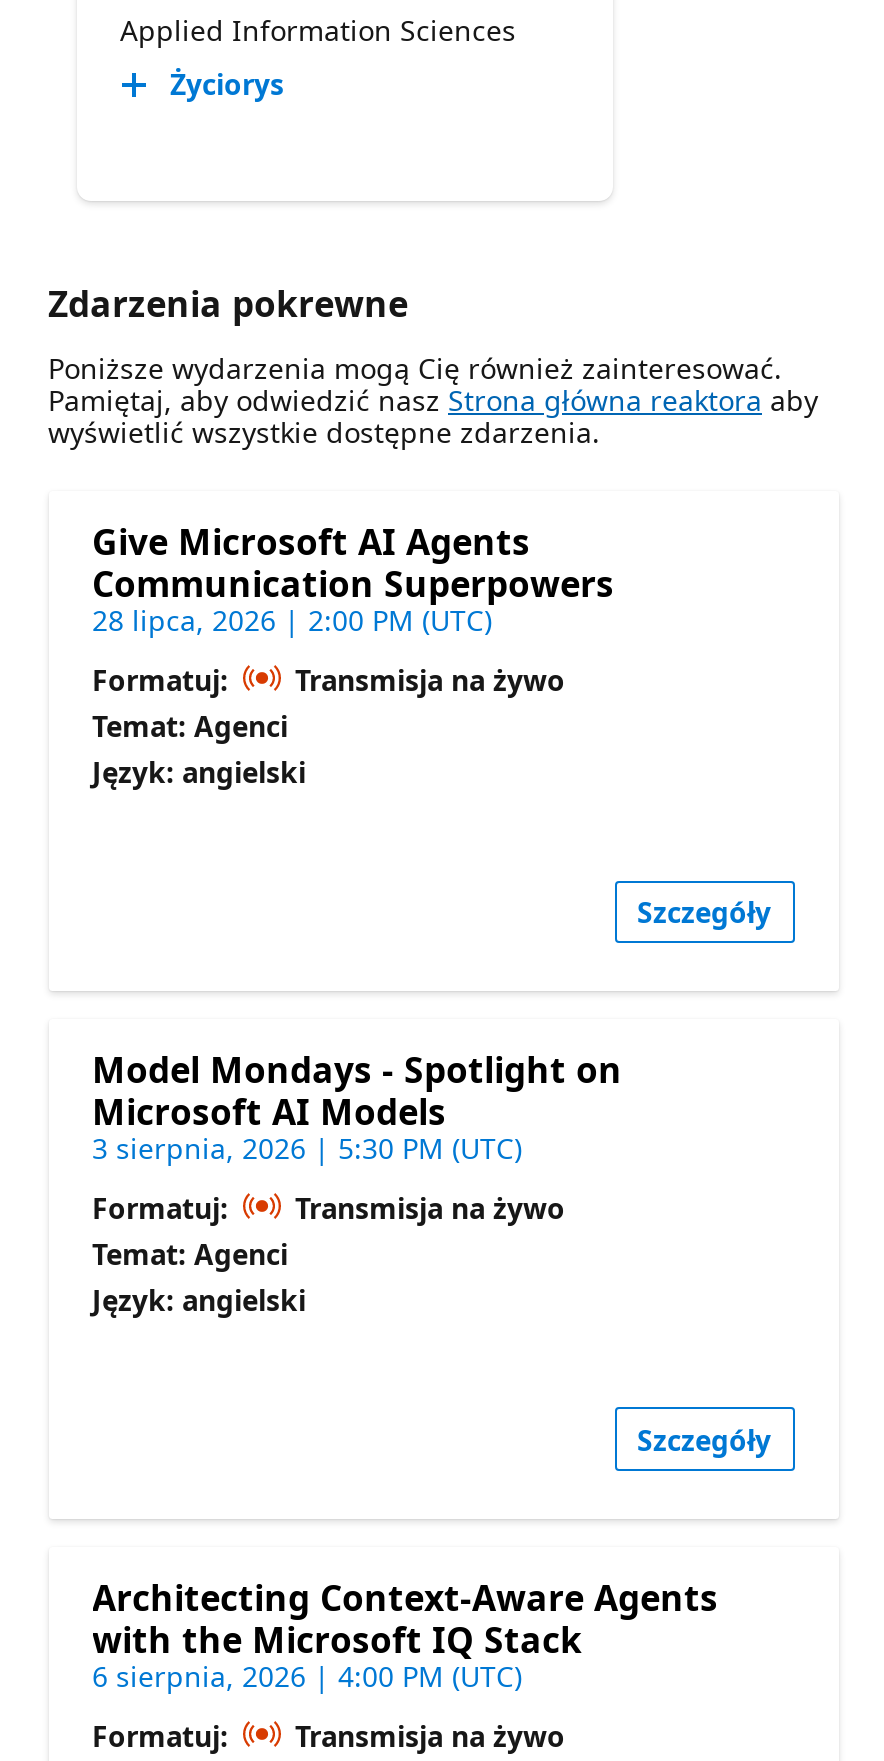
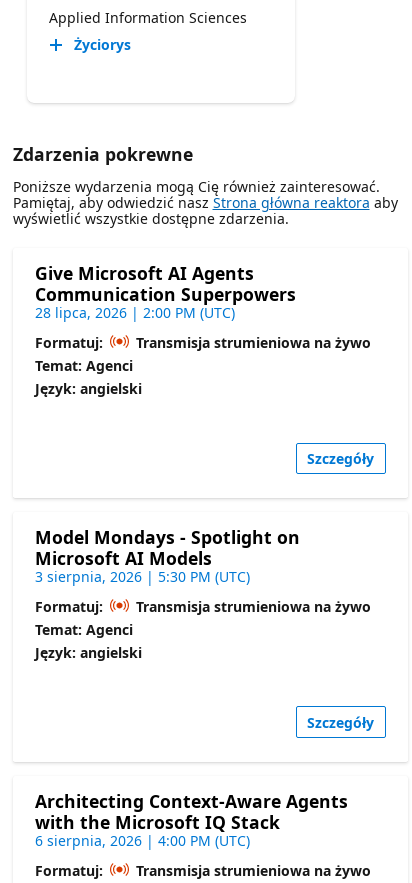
[287,661,565,699] Transmisja na żywo -> [132,333,371,352] Transmisja strumieniowa na żywo
[287,1189,565,1227] Transmisja na żywo -> [132,597,371,616] Transmisja strumieniowa na żywo
[287,1716,565,1754] Transmisja na żywo -> [132,860,371,879] Transmisja strumieniowa na żywo

